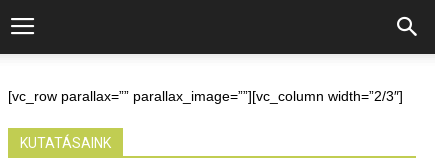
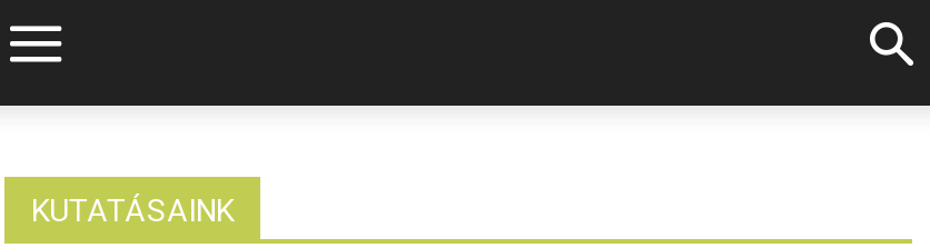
[8,88,403,104] [vc_row parallax=”” parallax_image=””][vc_column width=”2/3″] -> none

